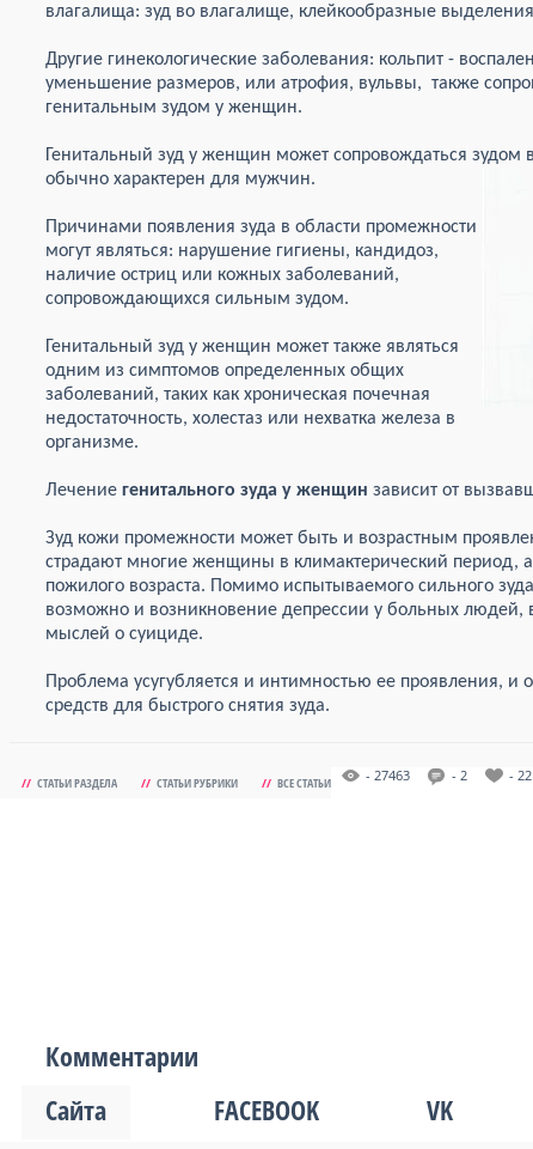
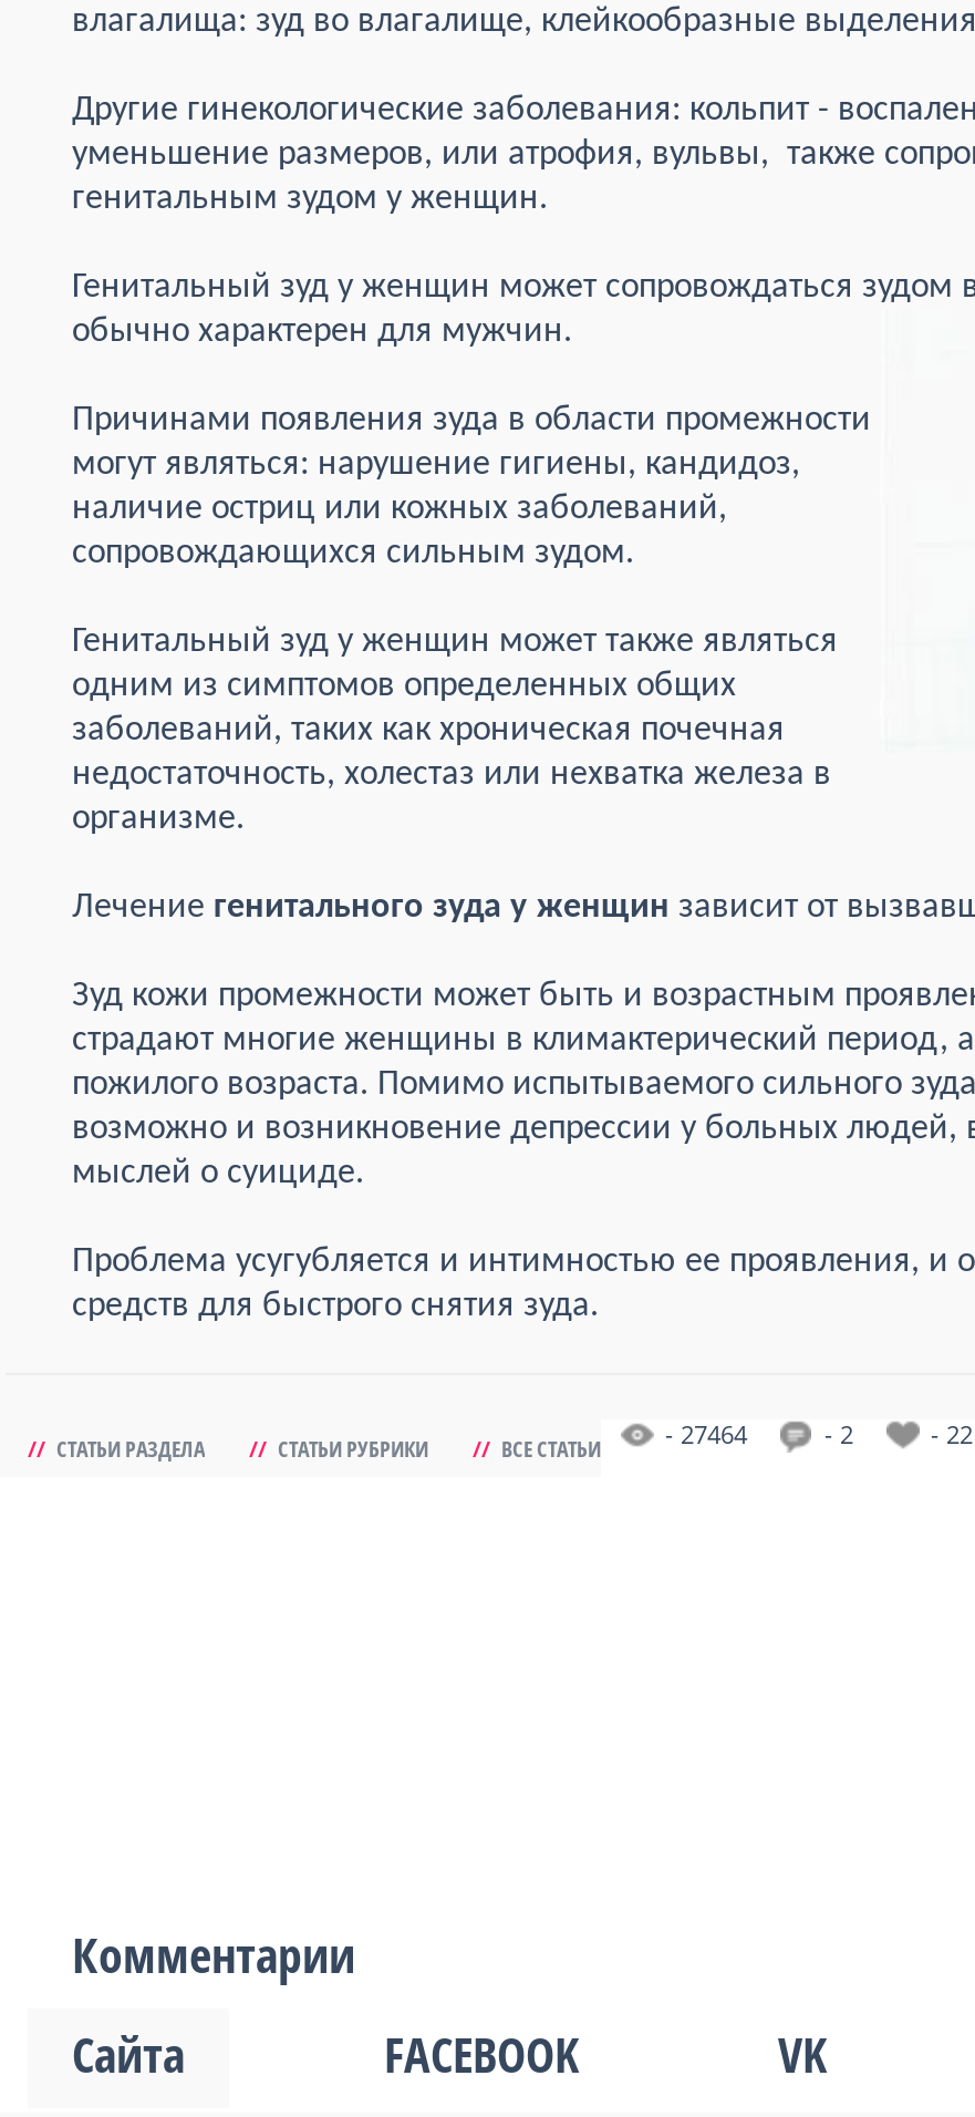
[366,766,410,784] - 27463 -> [665,1417,747,1450] - 27464

